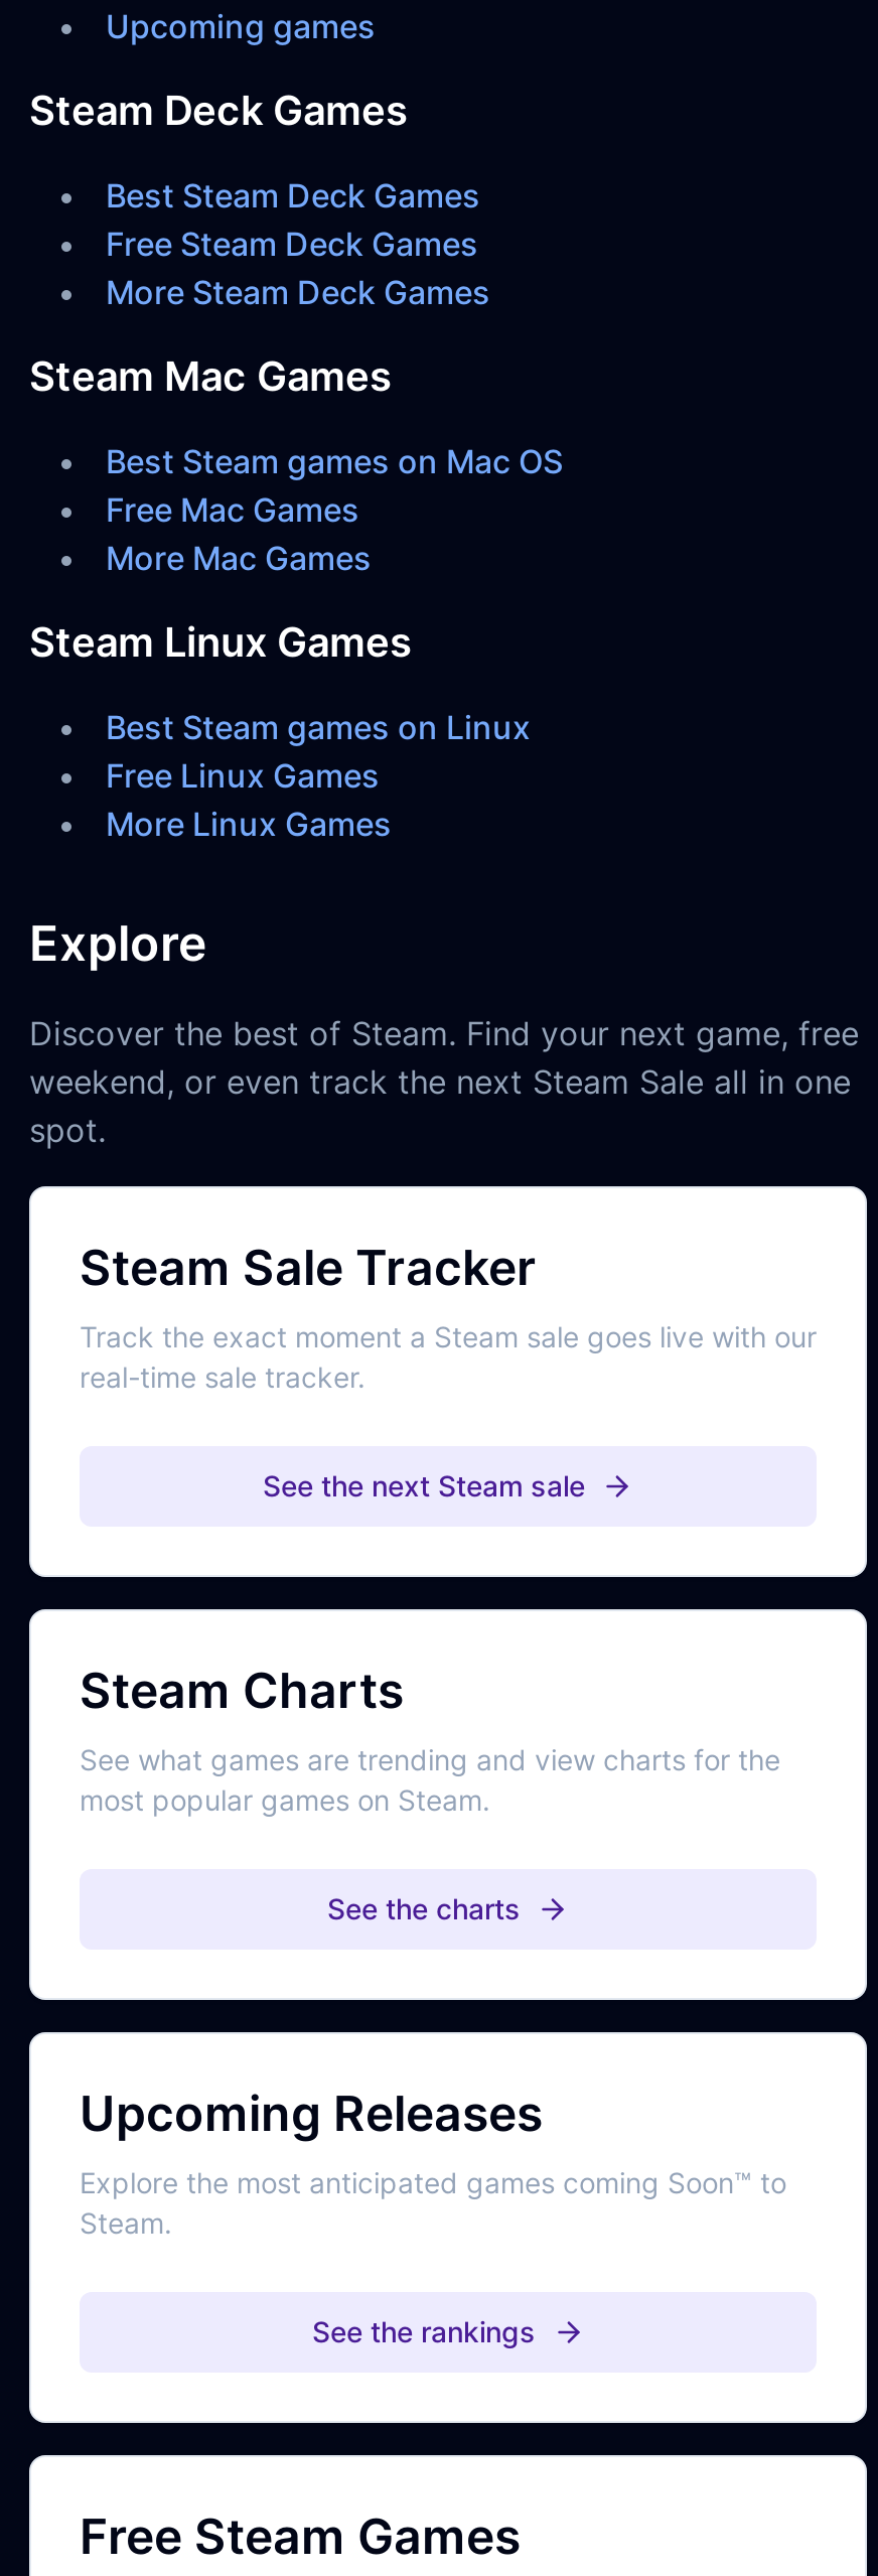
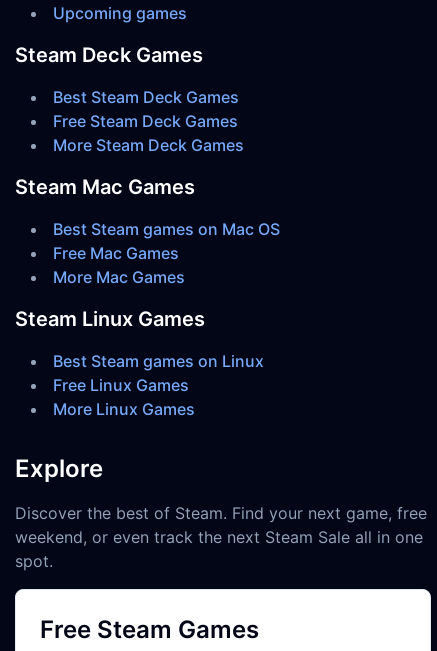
[80,1238,817,1501] Steam Sale Tracker | Track the exact moment a Steam sale goes live with our | real-time sale tracker. | See the next Steam sale -> none
[80,1661,780,1924] Steam Charts | See what games are trending and view charts for the | most popular games on Steam. | See the charts -> none
[80,2084,786,2347] Upcoming Releases | Explore the most anticipated games coming Soon™ to | Steam. | See the rankings -> none

